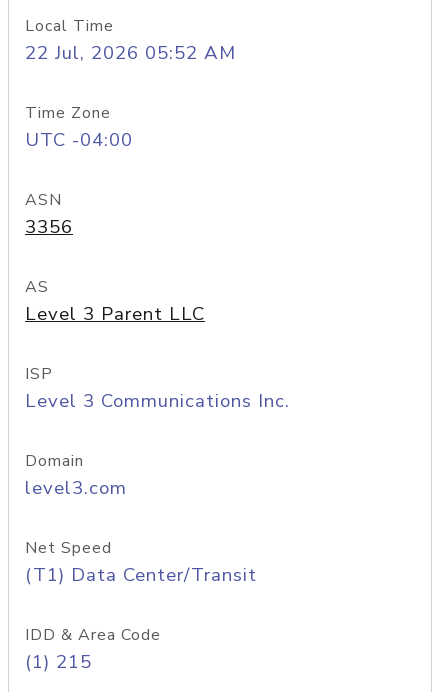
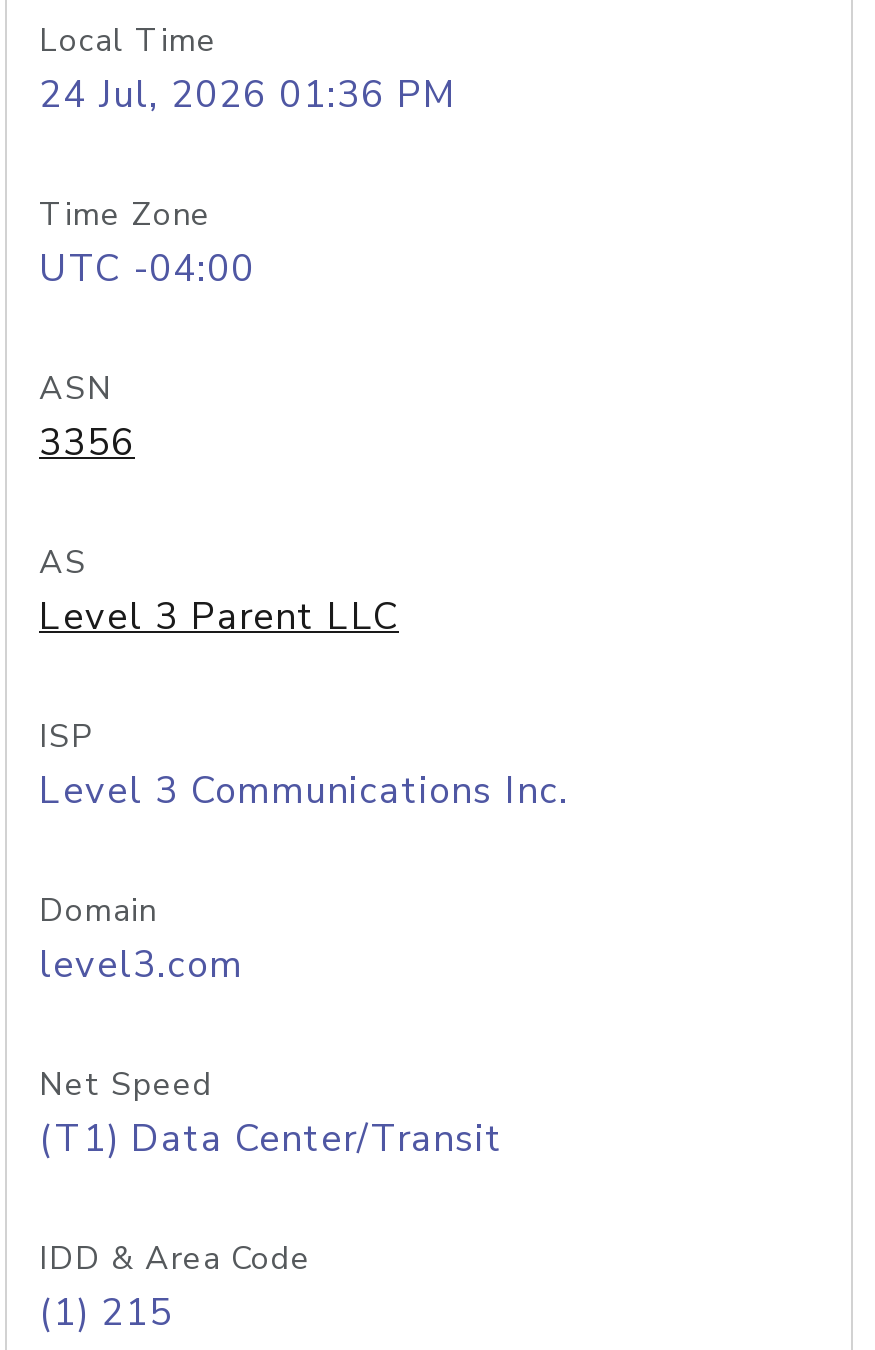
[25,40,236,66] 22 Jul, 2026 05:52 AM -> [39,69,457,121] 24 Jul, 2026 01:36 PM

